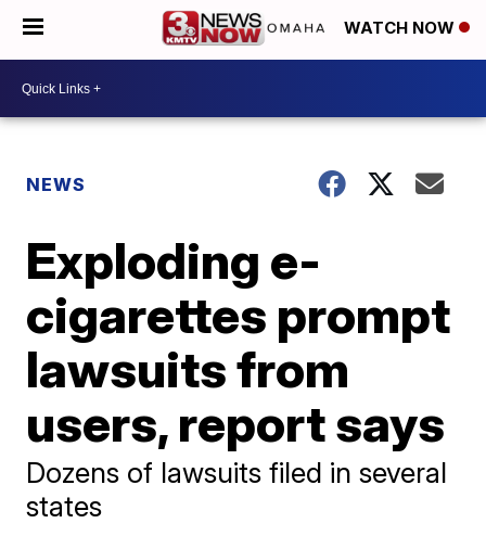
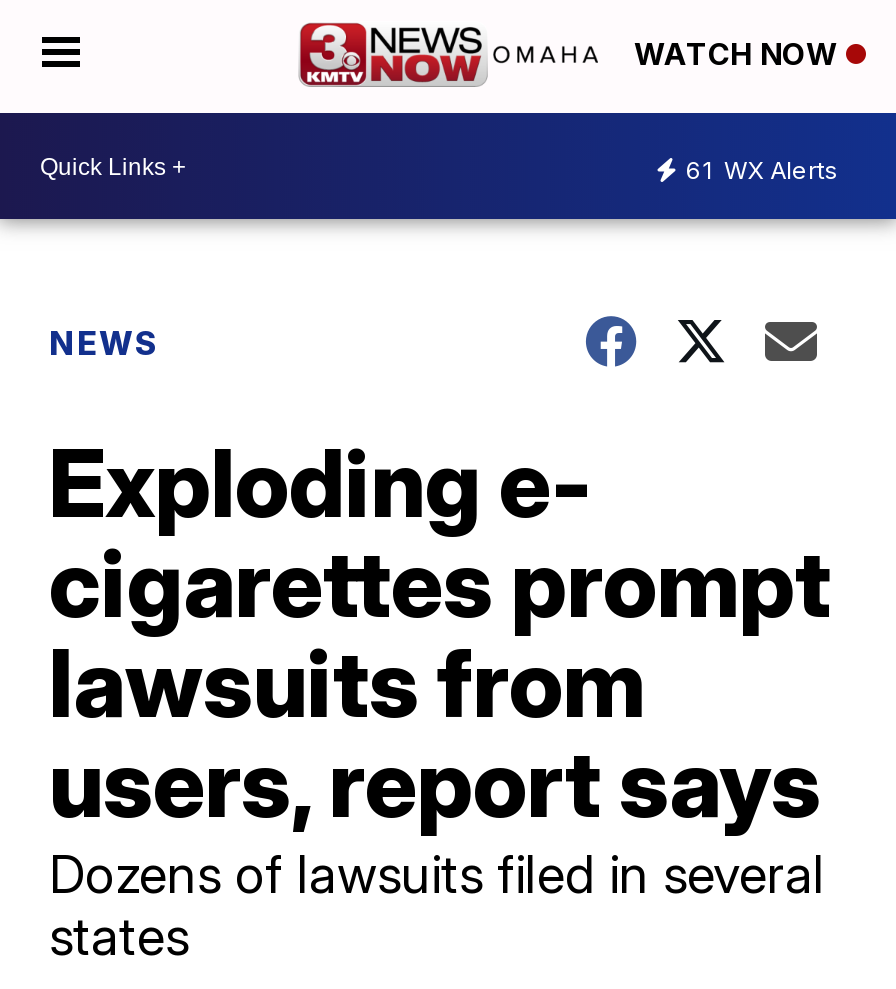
none -> [686,154,838,184] 61 WX Alerts

